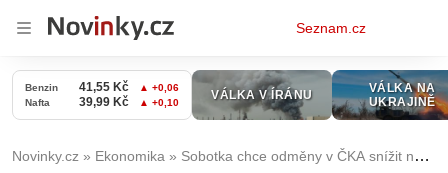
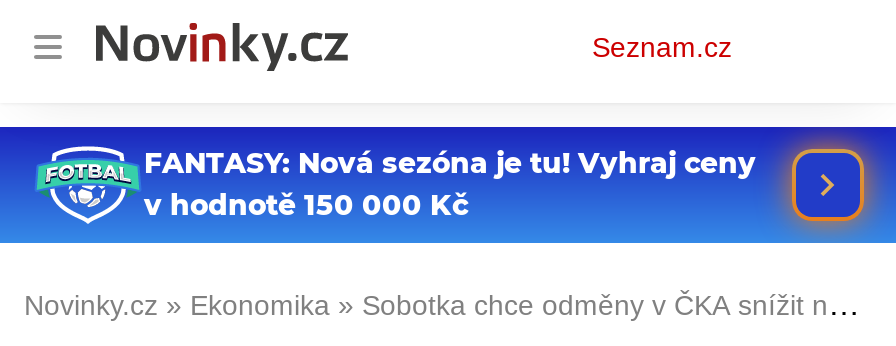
[3,68,445,125] [image] -> [6,125,890,245] [image]

